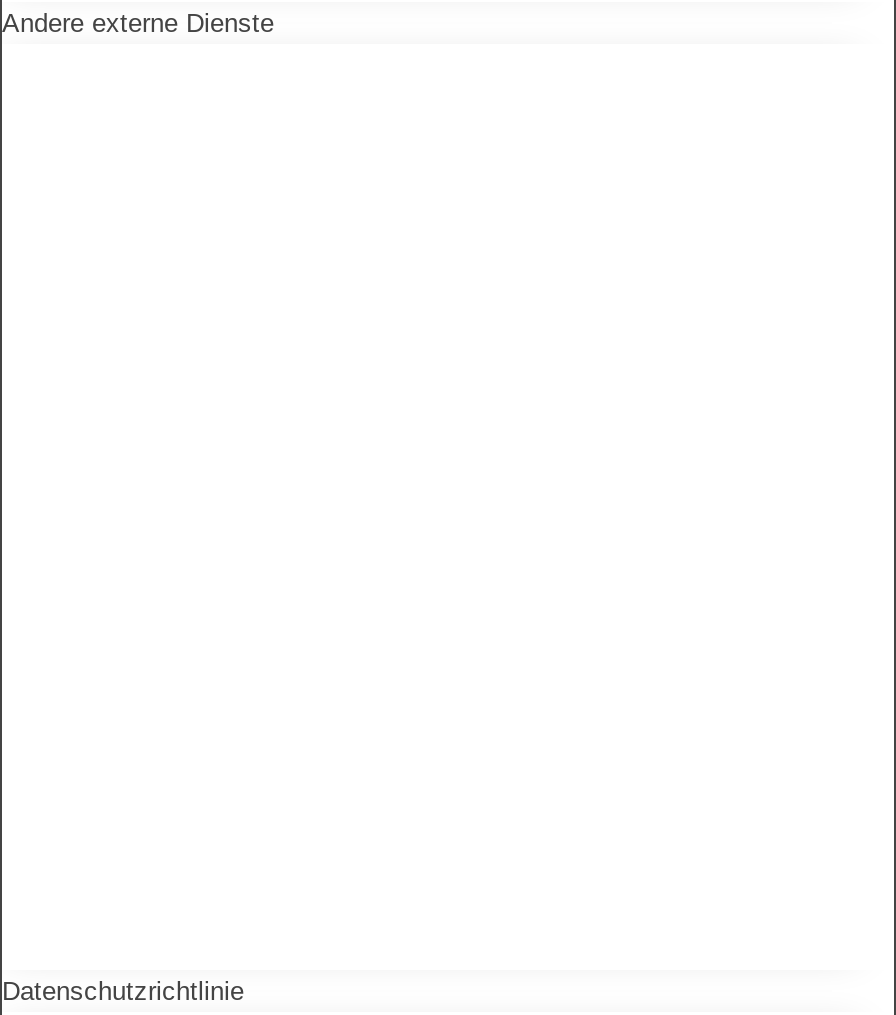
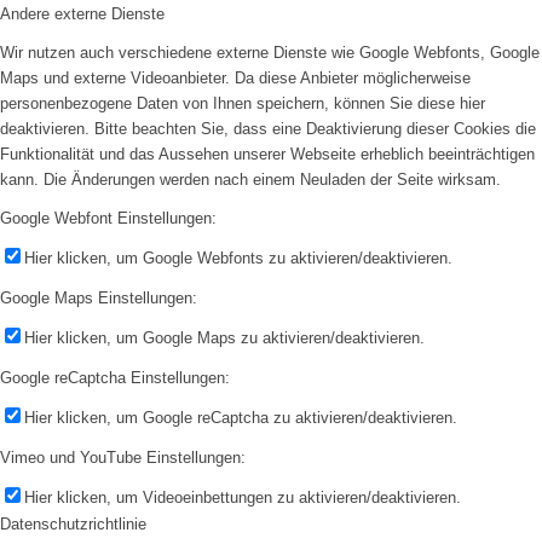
none -> [0,43,540,507] Wir nutzen auch verschiedene externe Dienste wie Google Webfonts, Google | Maps und externe Videoanbieter. Da diese Anbieter möglicherweise | personenbezogene Daten von Ihnen speichern, können Sie diese hier | deaktivieren. Bitte beachten Sie, dass eine Deaktivierung dieser Cookies die | Funktionalität und das Aussehen unserer Webseite erheblich beeinträchtigen | kann. Die Änderungen werden nach einem Neuladen der Seite wirksam. | Google Webfont Einstellungen: | Hier klicken, um Google Webfonts zu aktivieren/deaktivieren. | Google Maps Einstellungen: | Hier klicken, um Google Maps zu aktivieren/deaktivieren. | Google reCaptcha Einstellungen: | Hier klicken, um Google reCaptcha zu aktivieren/deaktivieren. | Vimeo und YouTube Einstellungen: | Hier klicken, um Videoeinbettungen zu aktivieren/deaktivieren.

